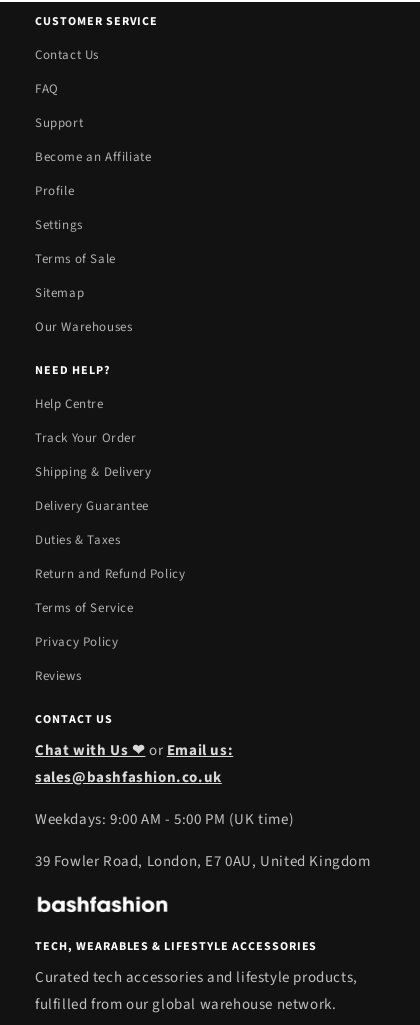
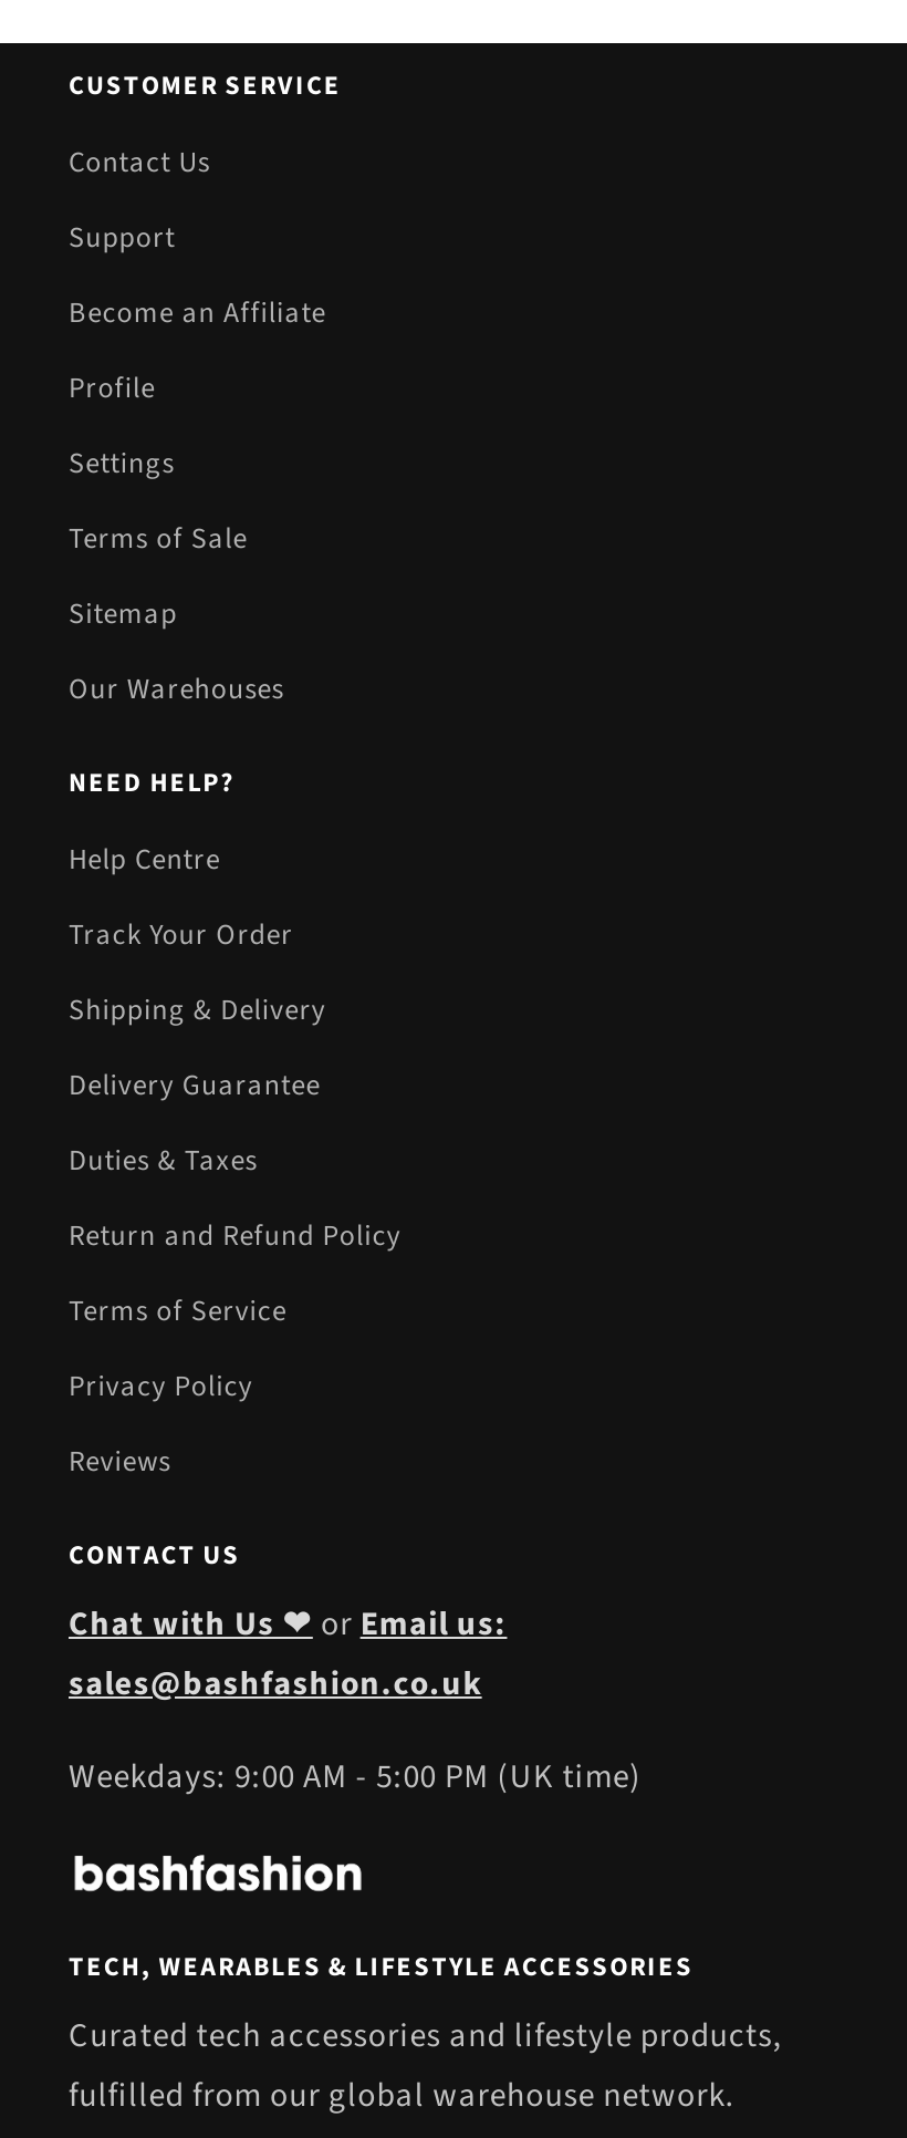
[35,80,59,98] FAQ -> none
[35,850,371,871] 39 Fowler Road, London, E7 0AU, United Kingdom -> none

